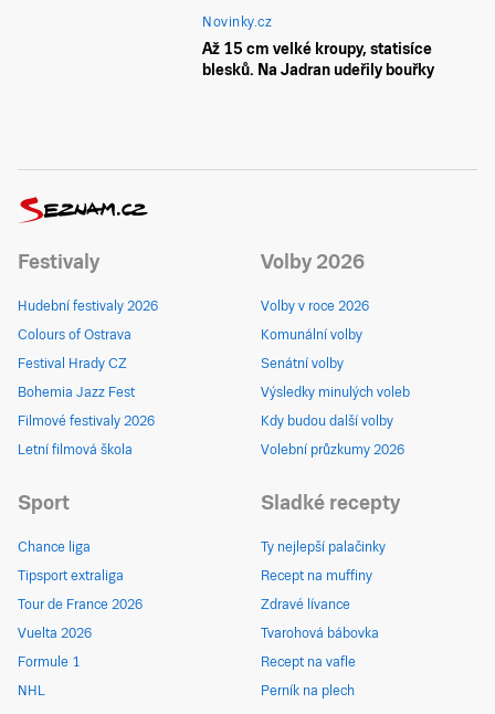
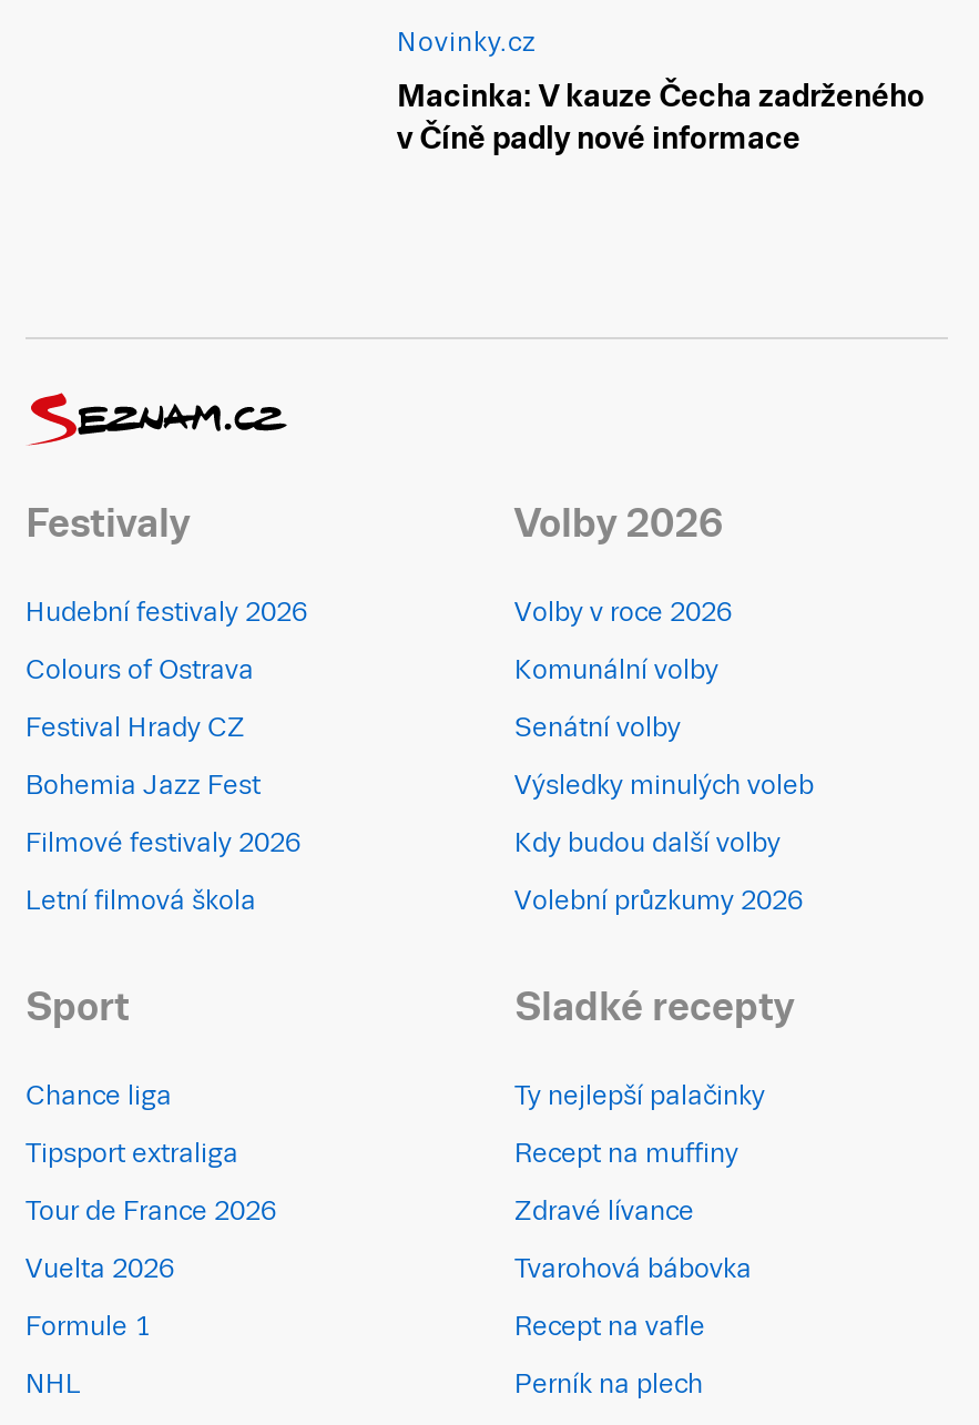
[203,40,435,79] Až 15 cm velké kroupy, statisíce | blesků. Na Jadran udeřily bouřky -> [397,78,925,156] Macinka: V kauze Čecha zadrženého | v Číně padly nové informace

